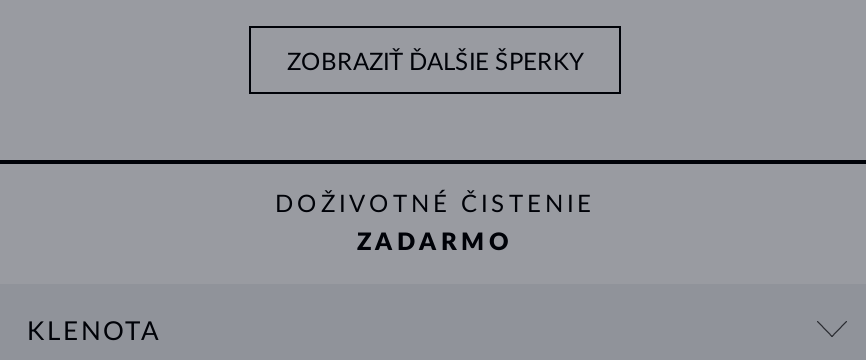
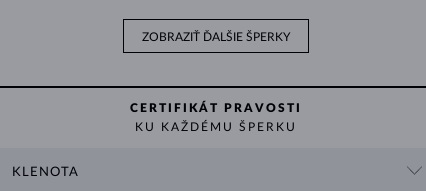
[275,193,595,217] DOŽIVOTNÉ ČISTENIE -> [130,102,302,114] CERTIFIKÁT PRAVOSTI
[357,231,513,255] ZADARMO -> [135,121,297,133] KU KAŽDÉMU ŠPERKU

